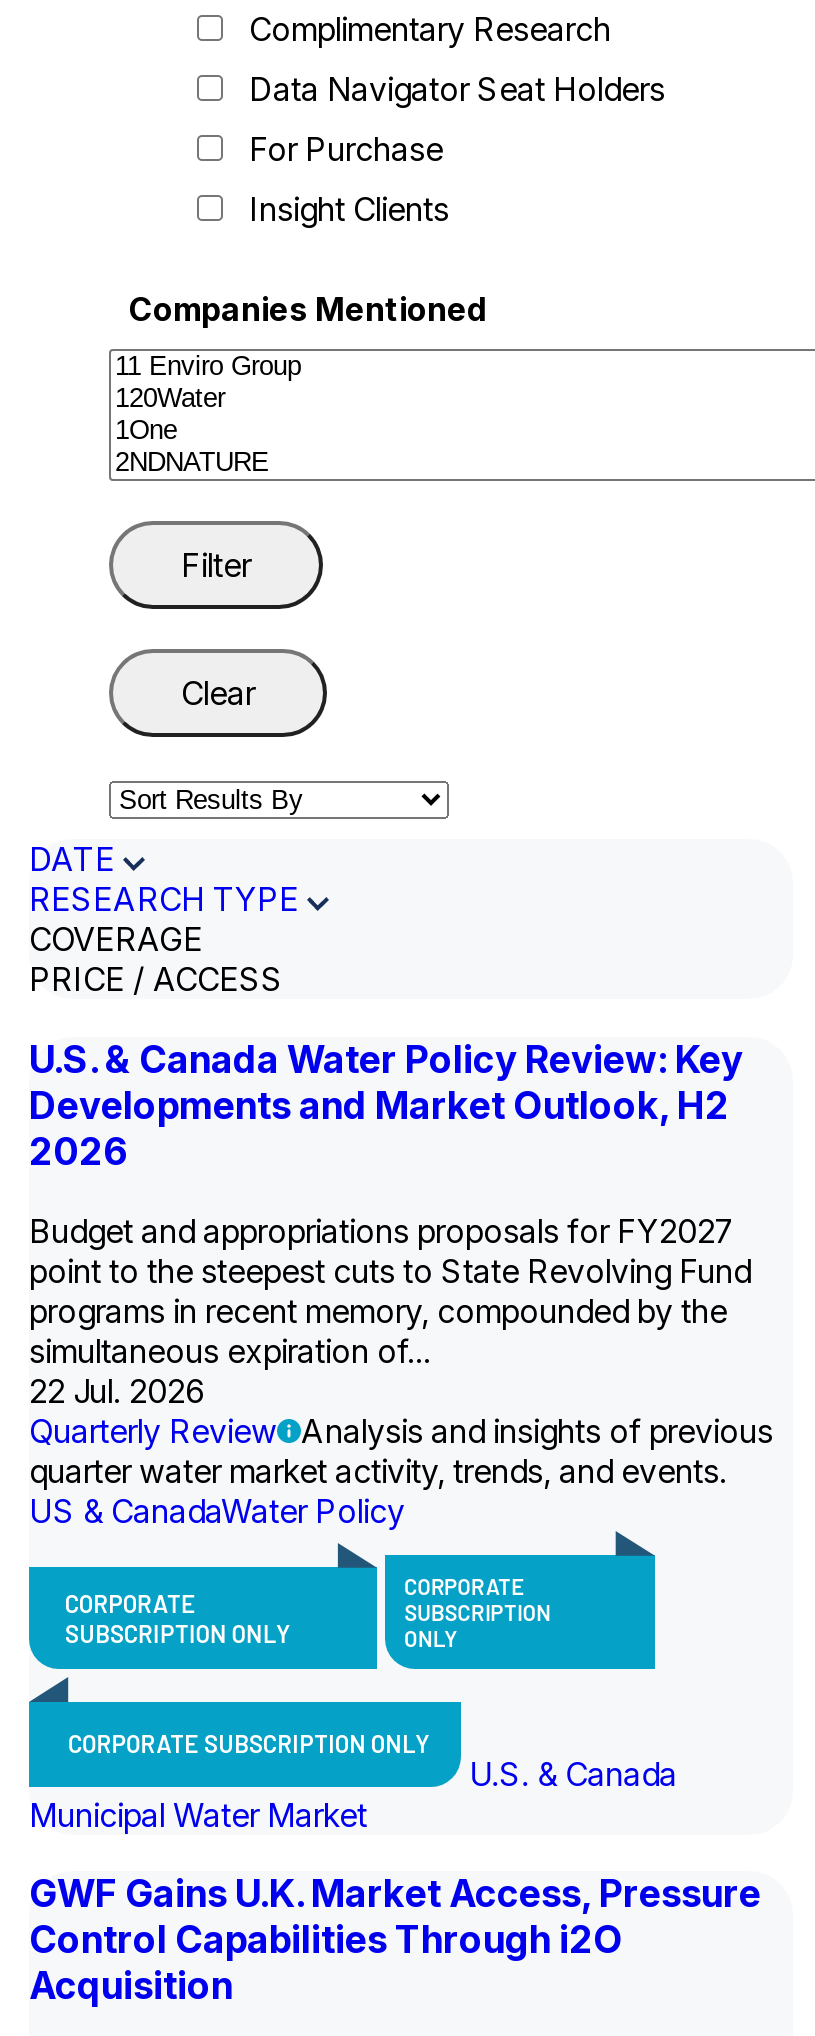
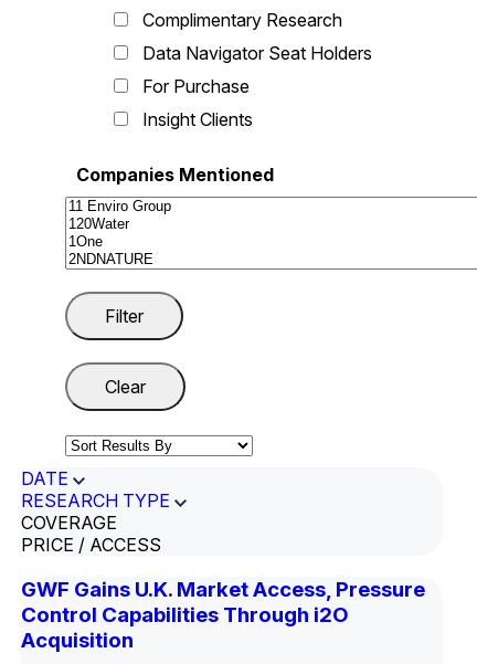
[27,1036,773,1791] [image] | U.S. & Canada Water Policy Review: Key | Developments and Market Outlook, H2 | 2026 | Budget and appropriations proposals for FY2027 | point to the steepest cuts to State Revolving Fund | programs in recent memory, compounded by the | simultaneous expiration of... | 22 Jul. 2026 | Quarterly Review Analysis and insights of previous | quarter water market activity, trends, and events. | US & CanadaWater Policy | CORPORATE | SUBSCRIPTION ONLY -> none
[405,1574,555,1652] CORPORATE | SUBSCRIPTION | ONLY -> none
[29,1728,677,1834] CORPORATE SUBSCRIPTION ONLY | U.S. & Canada | Municipal Water Market -> none

